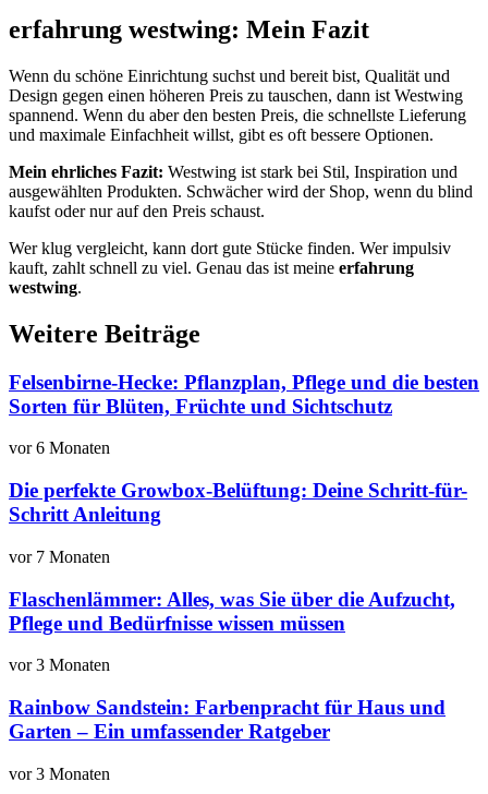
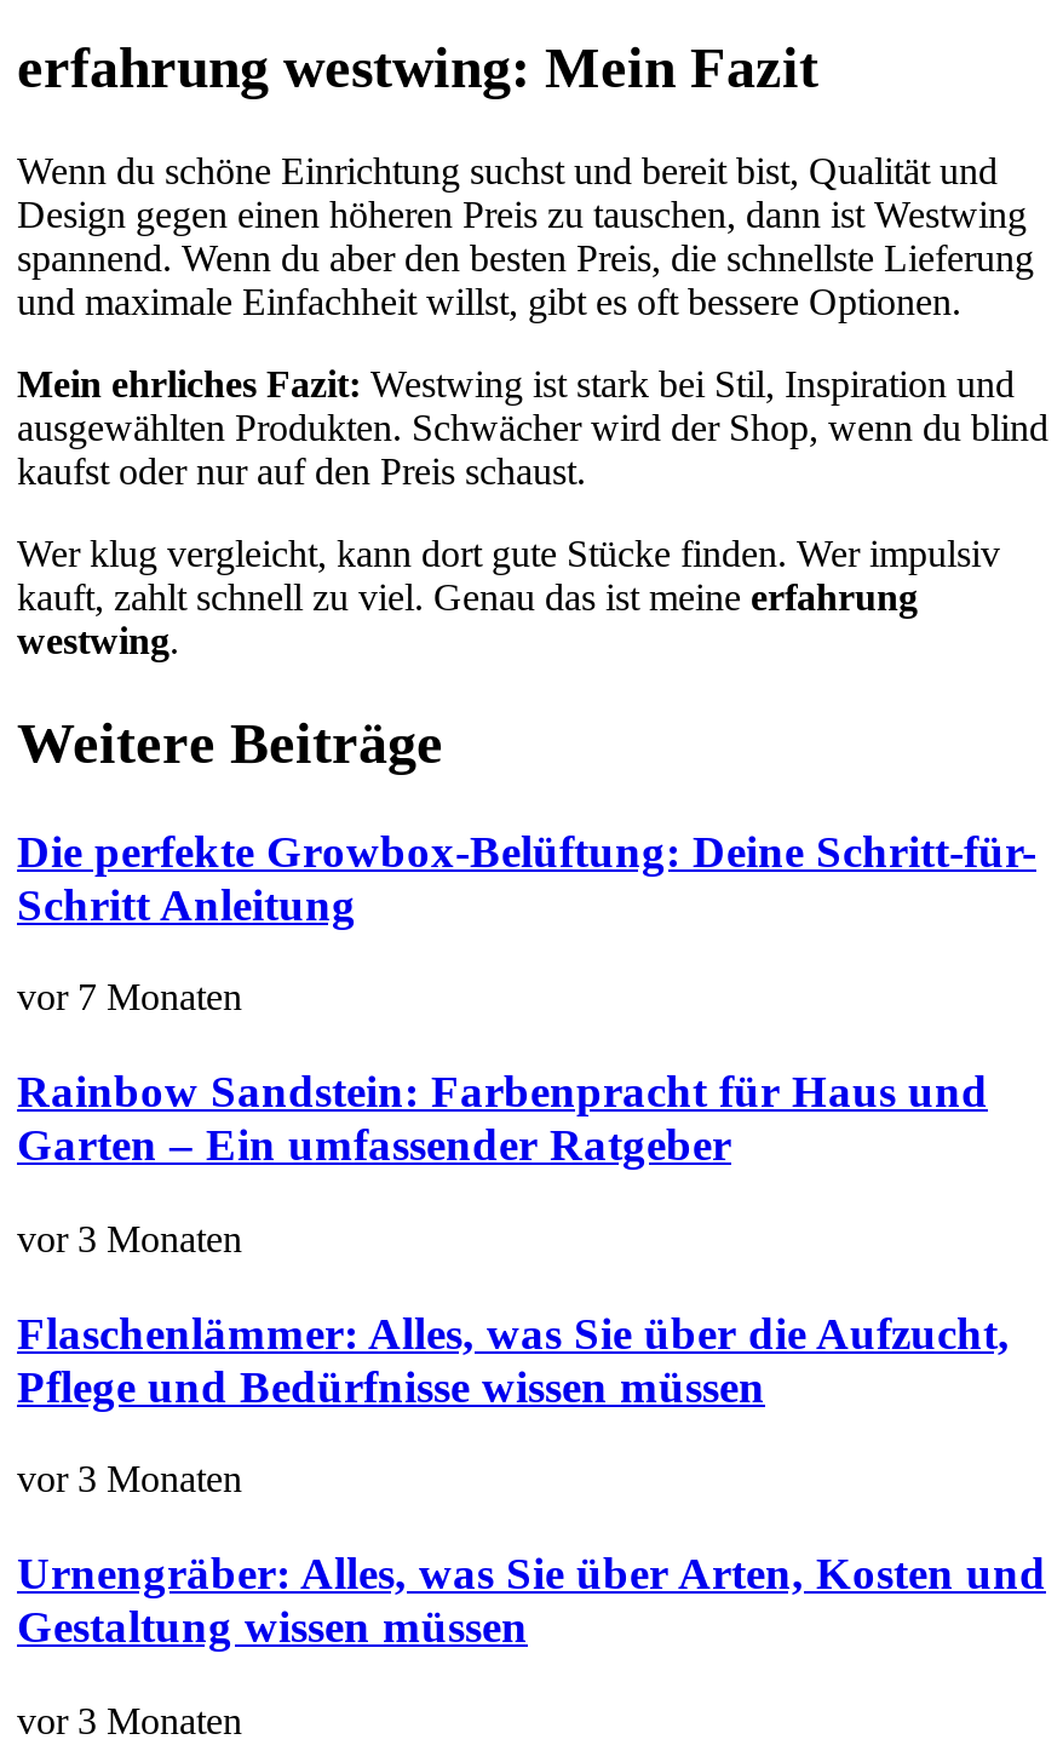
[9,370,479,457] Felsenbirne-Hecke: Pflanzplan, Pflege und die besten | Sorten für Blüten, Früchte und Sichtschutz | vor 6 Monaten -> none
moved [9,479,467,566] -> [17,825,1036,1018]: Die perfekte Growbox-Belüftung: Deine Schritt-für- | Schritt Anleitung | vor 7 Monaten
none -> [17,1218,242,1259] vor 3 Monaten
none -> [17,1547,1046,1651] Urnengräber: Alles, was Sie über Arten, Kosten und | Gestaltung wissen müssen
moved [9,696,446,743] -> [17,1066,988,1170]: Rainbow Sandstein: Farbenpracht für Haus und | Garten – Ein umfassender Ratgeber

